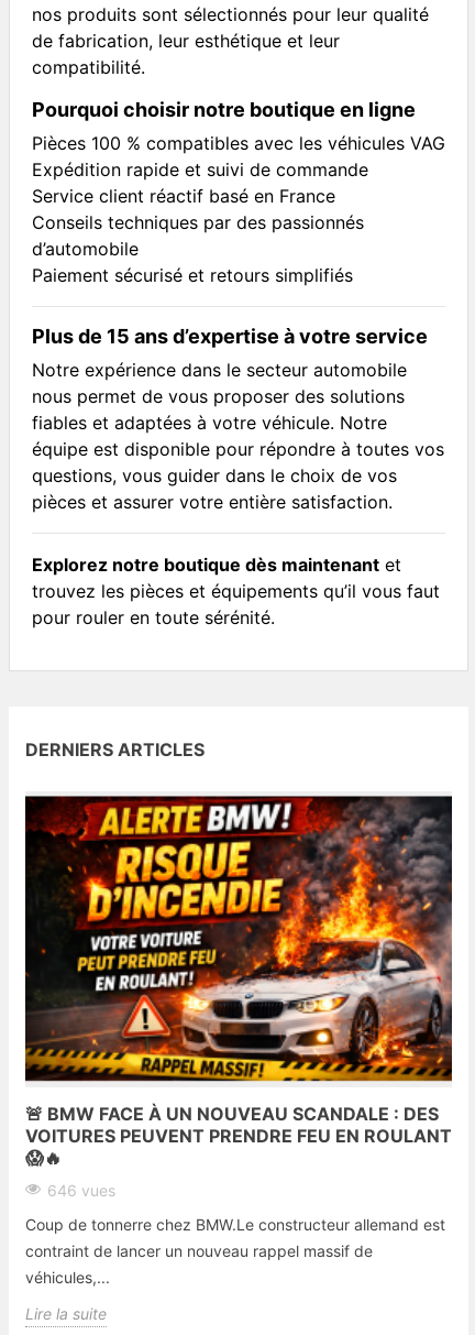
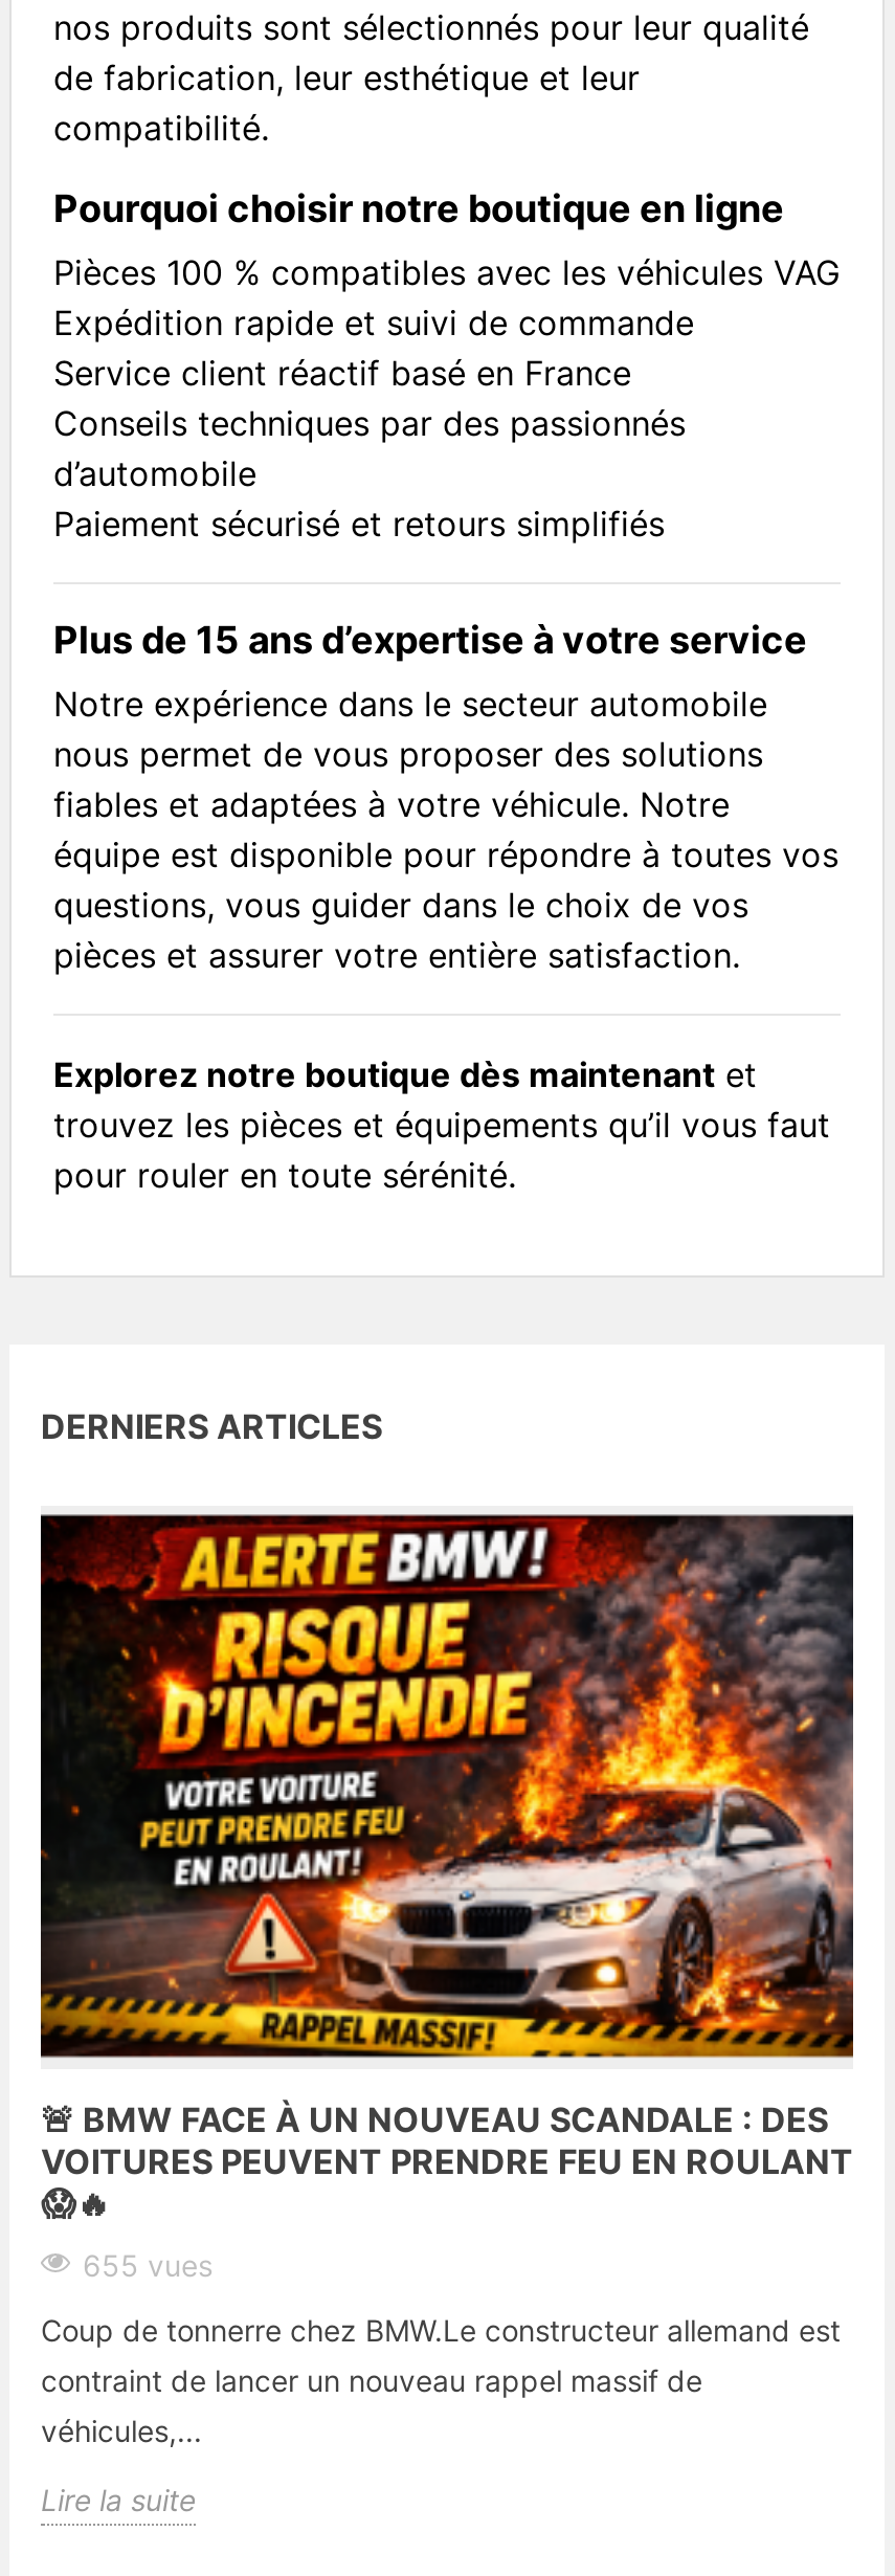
[47,1181,115,1200] 646 vues -> [83,2247,212,2283] 655 vues

